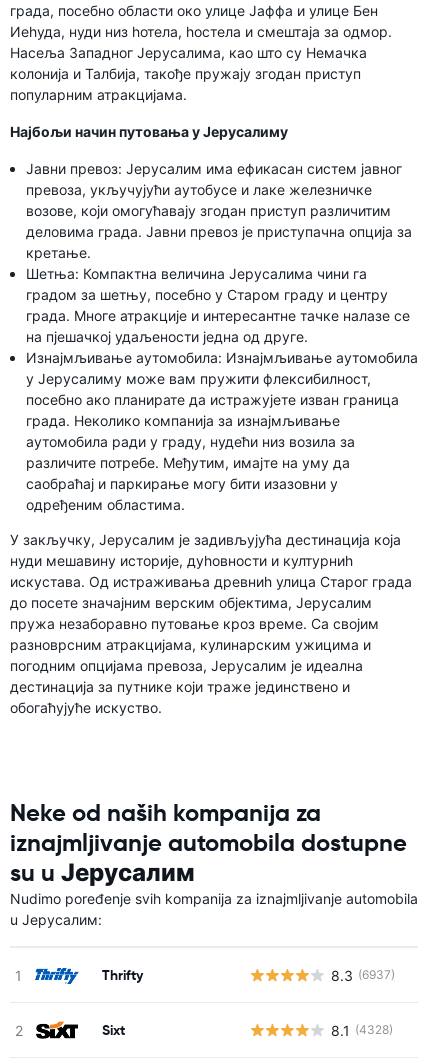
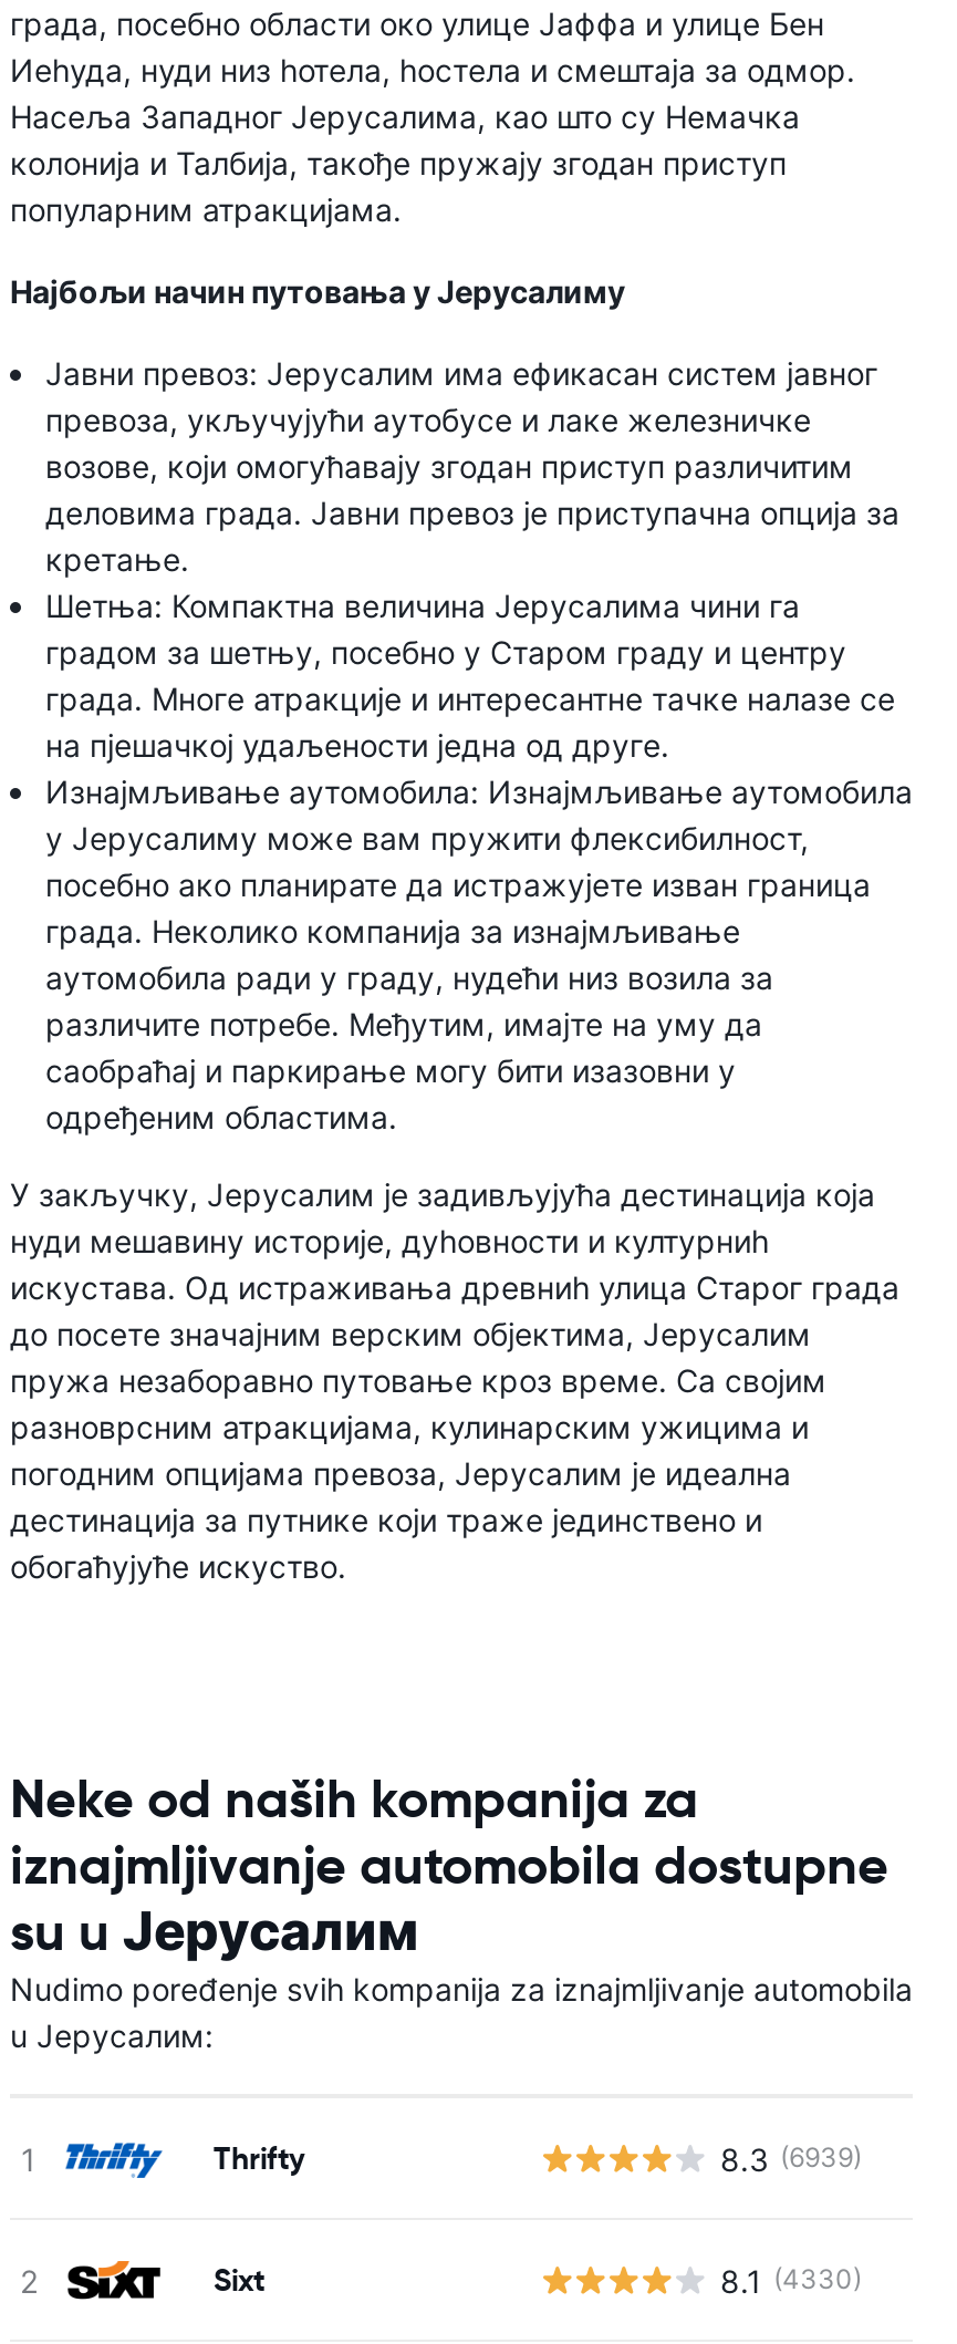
[331,966,395,983] 8.3 (6937) -> [720,2139,862,2177] 8.3 (6939)
[331,1021,393,1038] 8.1 (4328) -> [720,2261,862,2299] 8.1 (4330)

